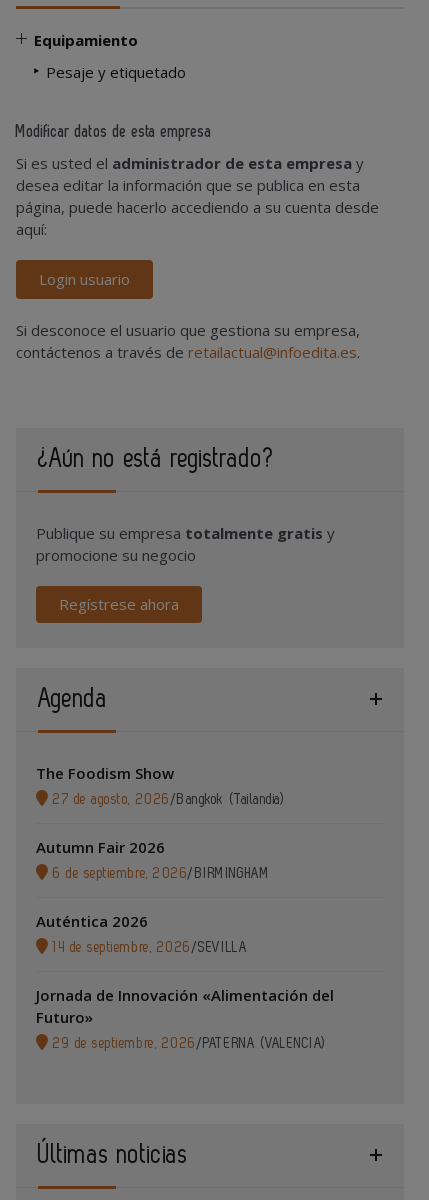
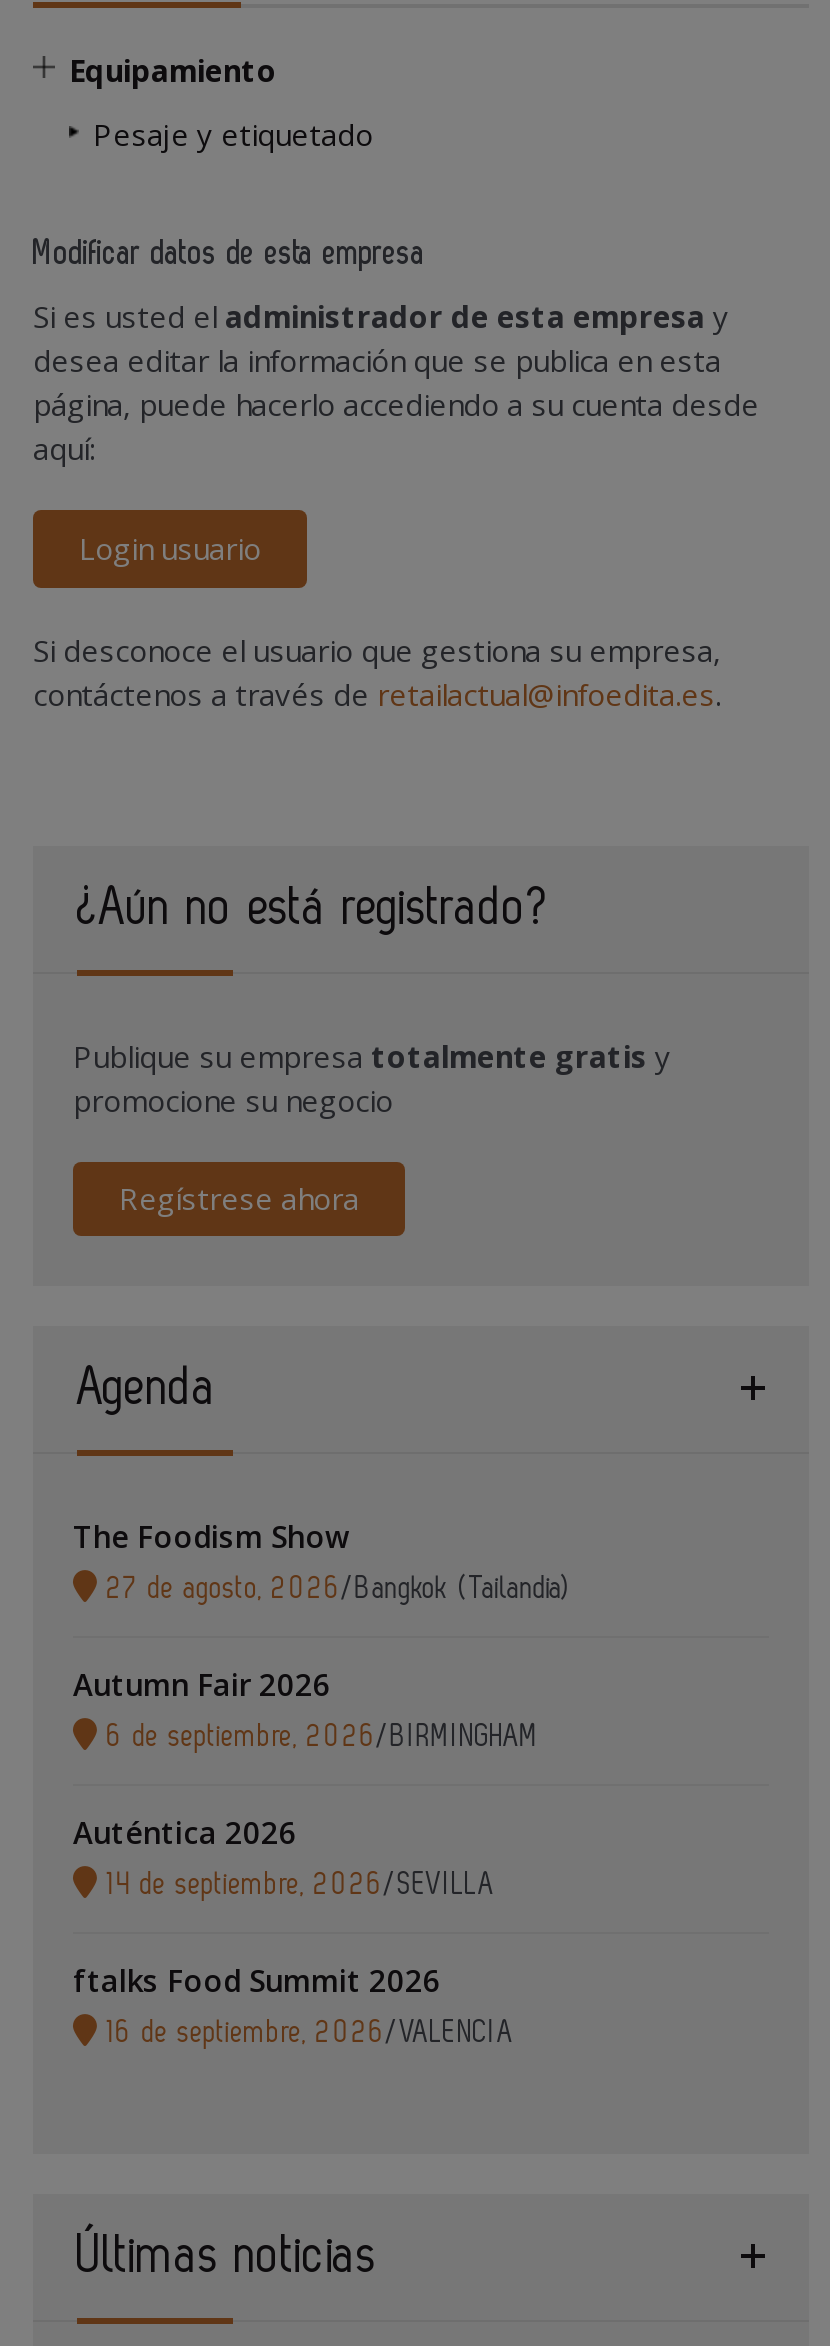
[36,984,334,1050] Jornada de Innovación «Alimentación del | Futuro» | 29 de septiembre, 2026 /PATERNA (VALENCIA) -> [73,1959,514,2047] ftalks Food Summit 2026 | 16 de septiembre, 2026/VALENCIA

